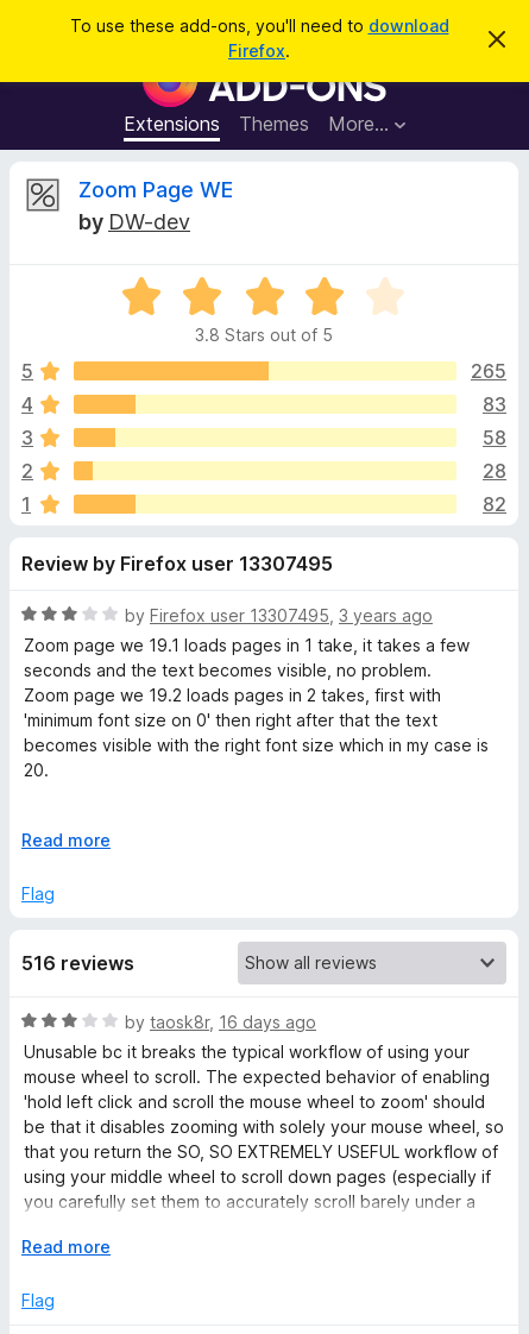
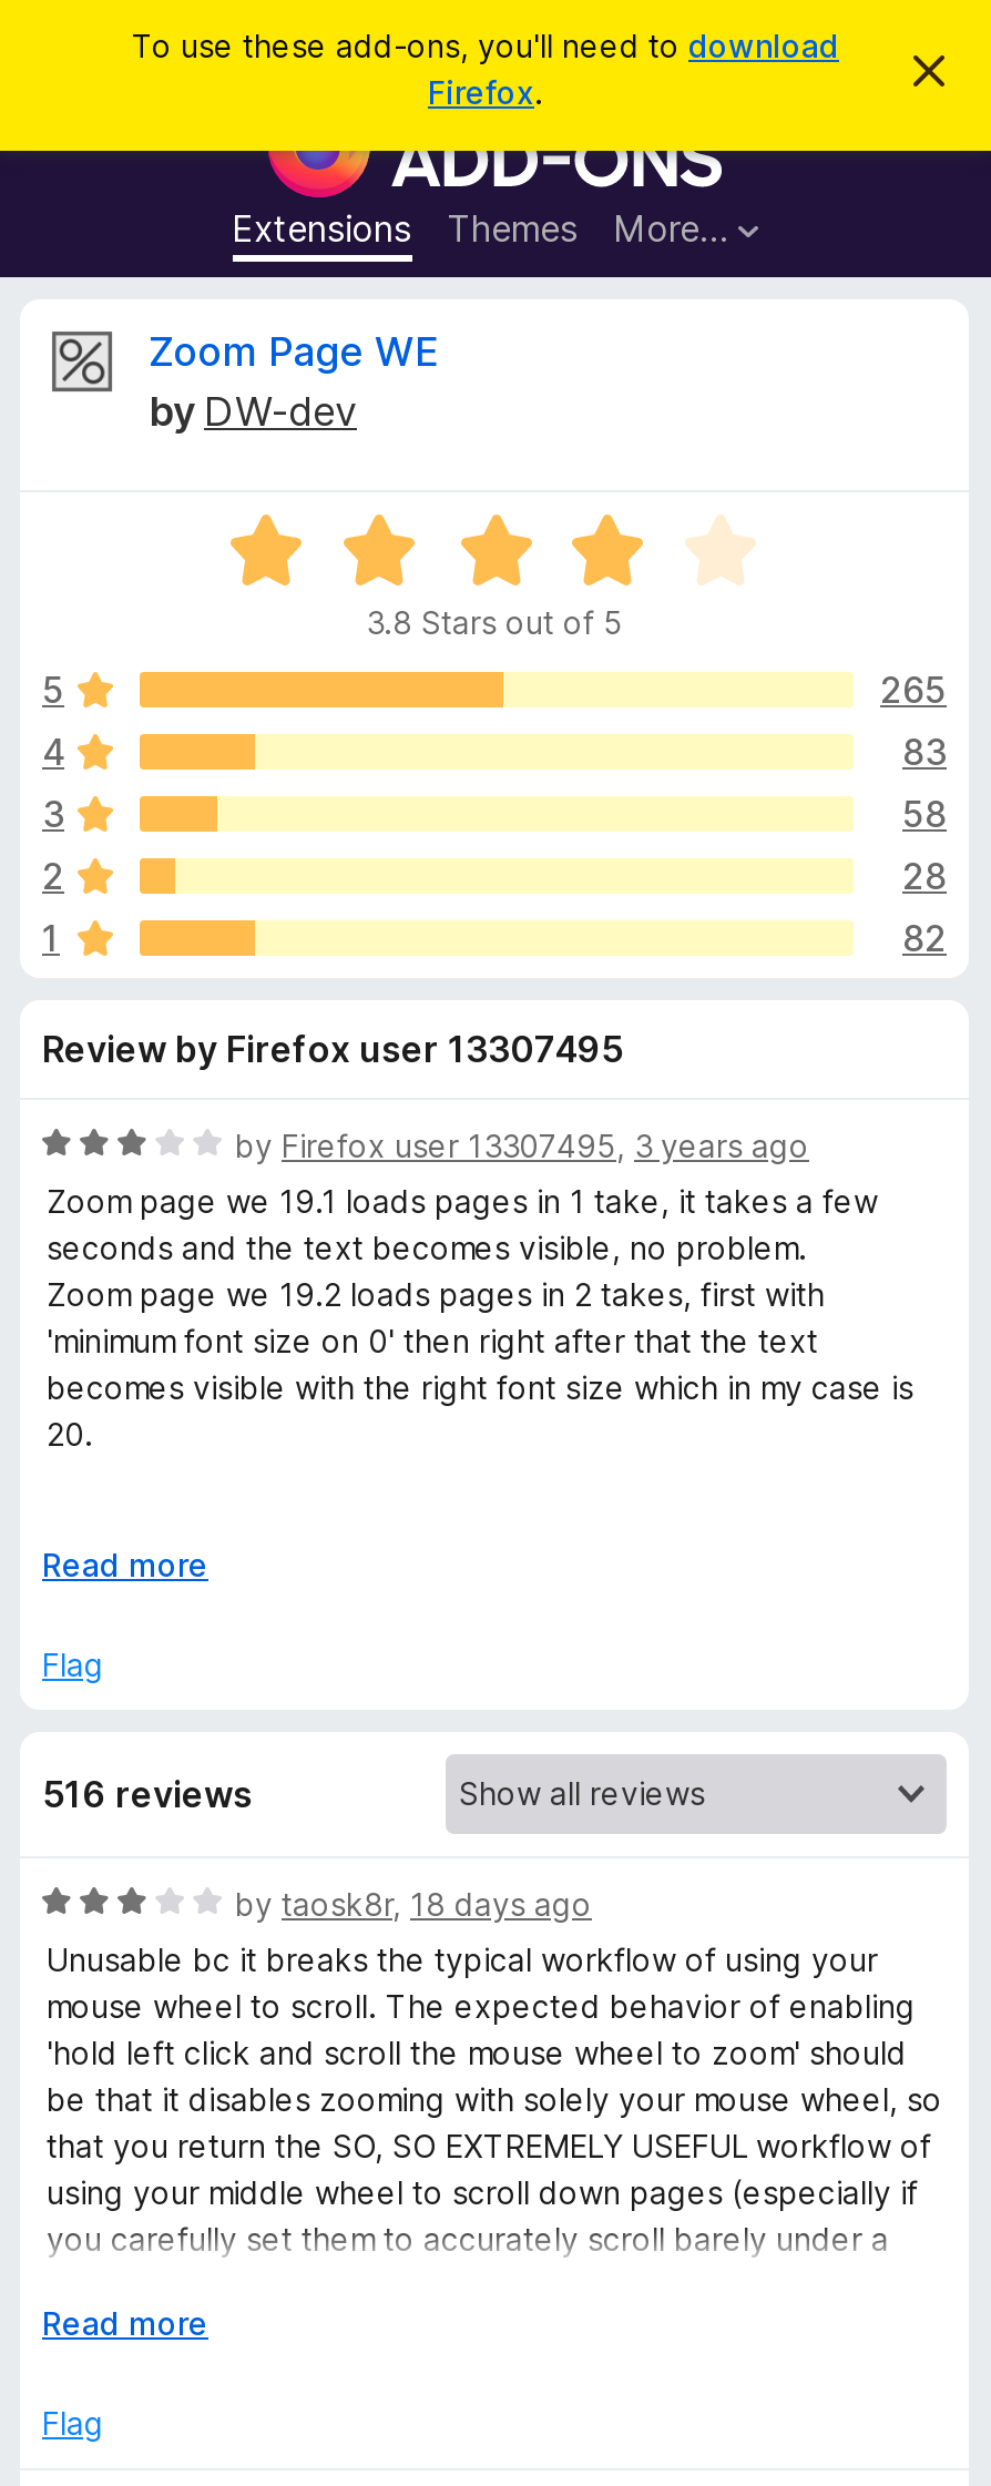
[125,1012,316,1032] by taosk8r, 16 days ago -> [235,1885,592,1923] by taosk8r, 18 days ago

